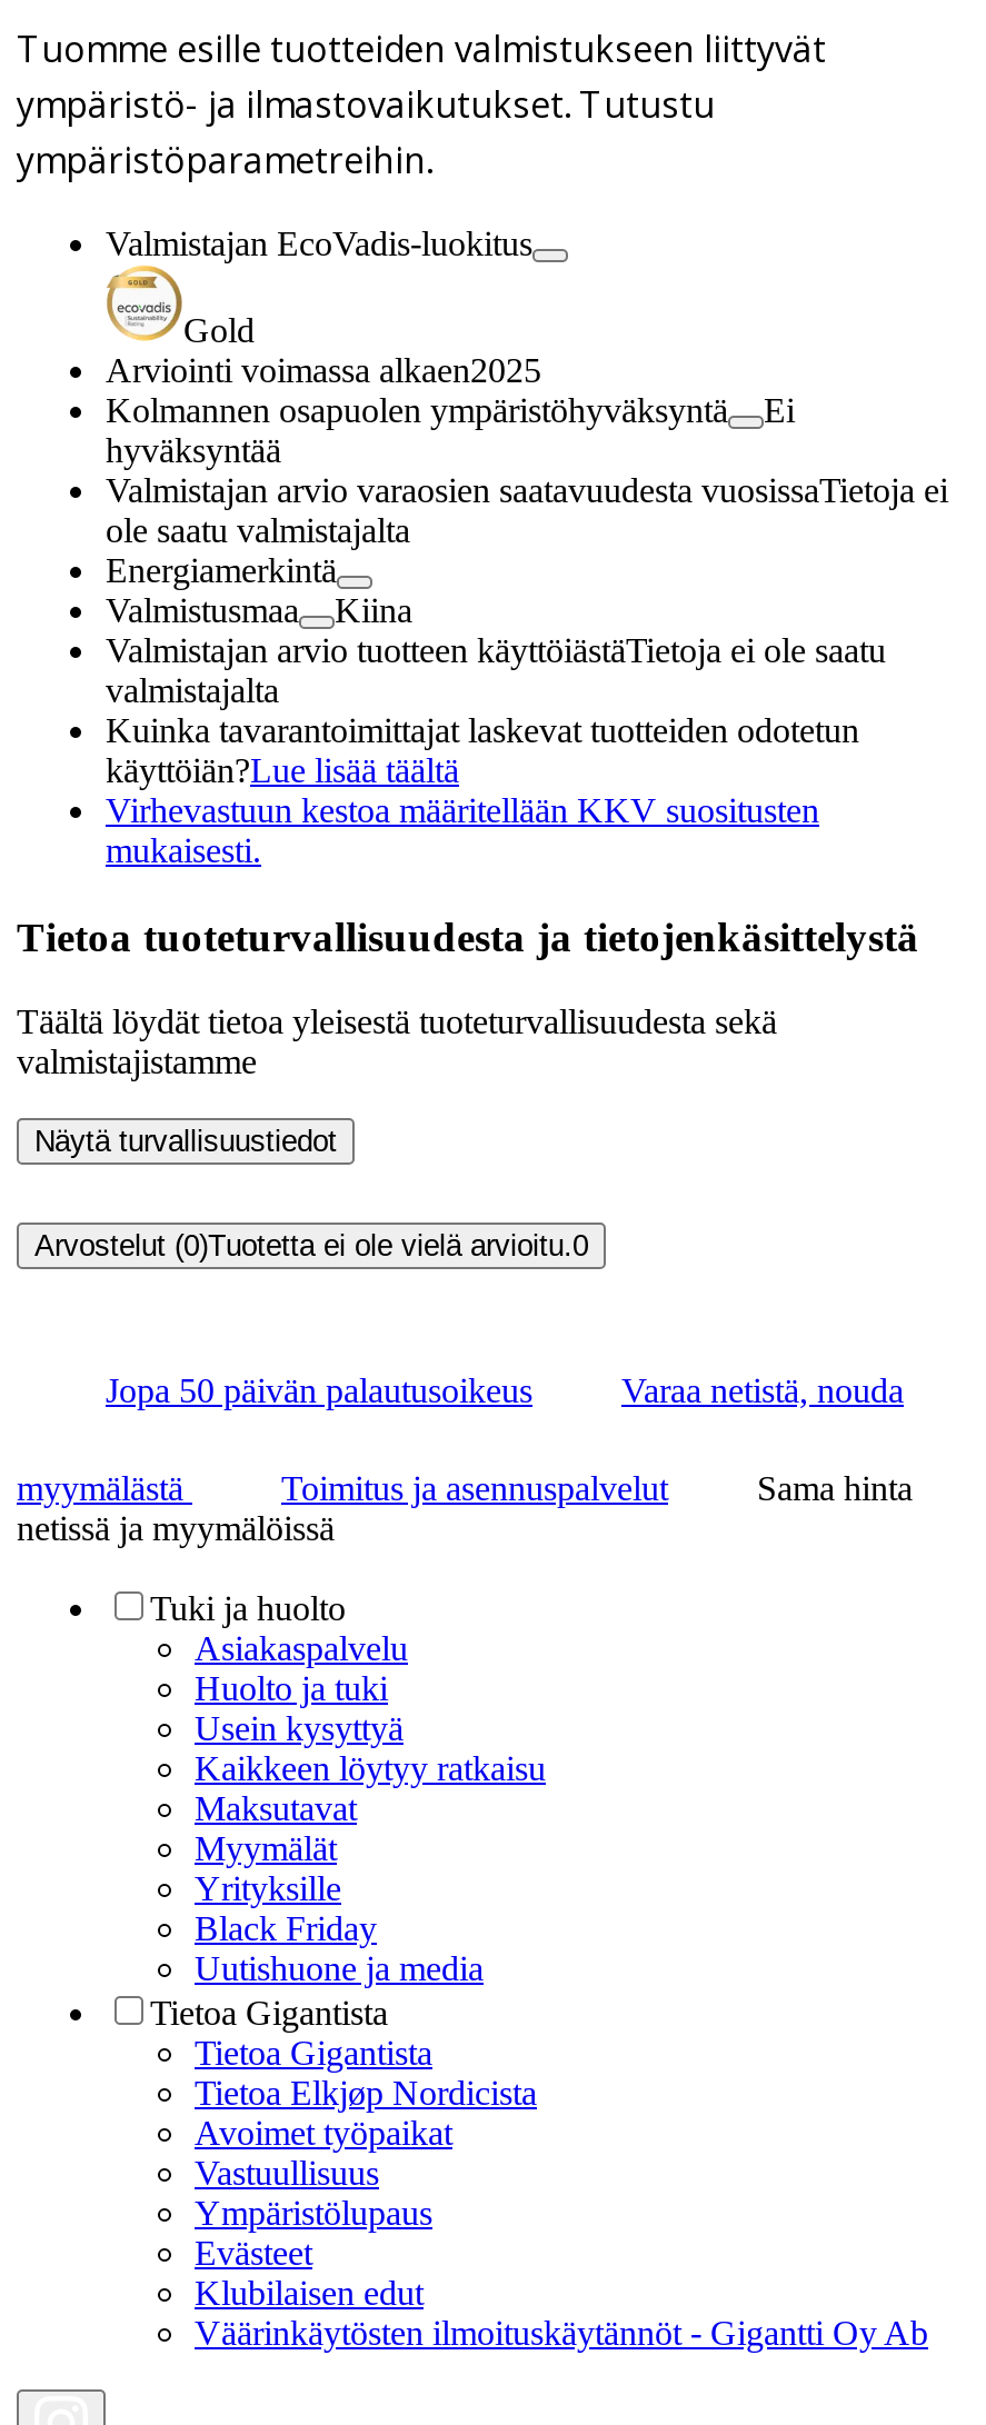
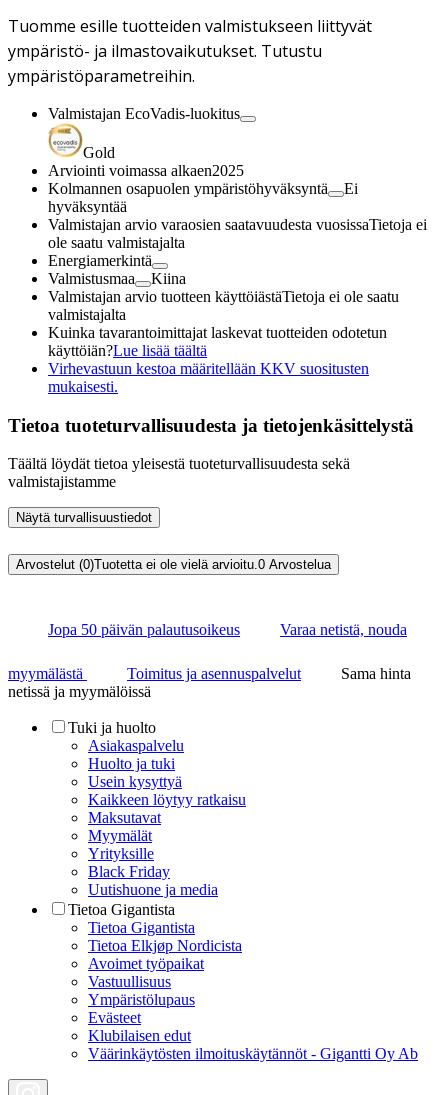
[34,1230,588,1263] Arvostelut (0)Tuotetta ei ole vielä arvioitu.0 -> [16,557,331,572] Arvostelut (0)Tuotetta ei ole vielä arvioitu.0 Arvostelua

